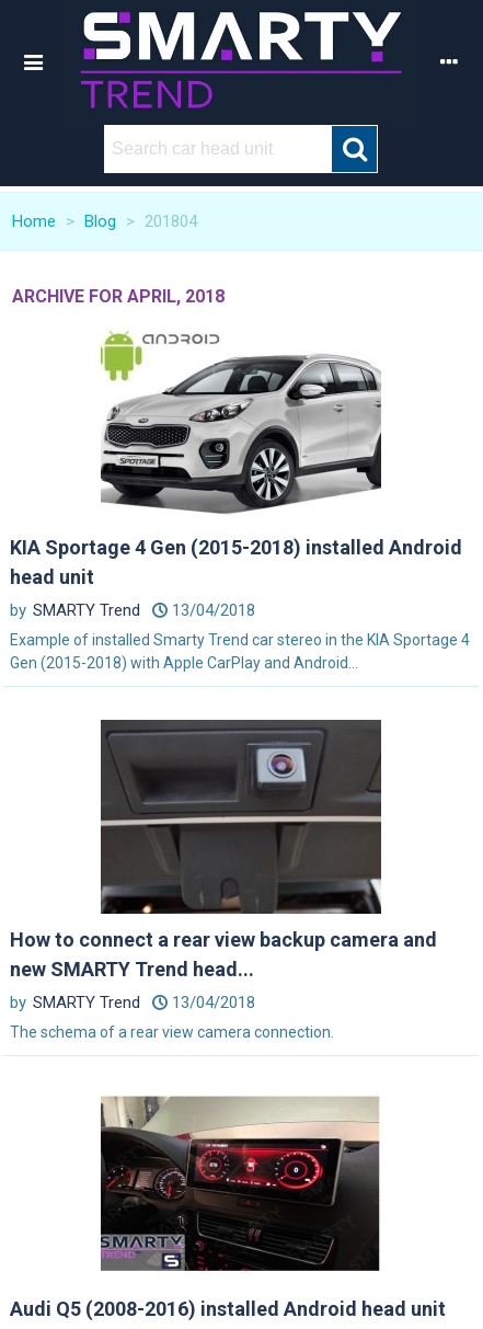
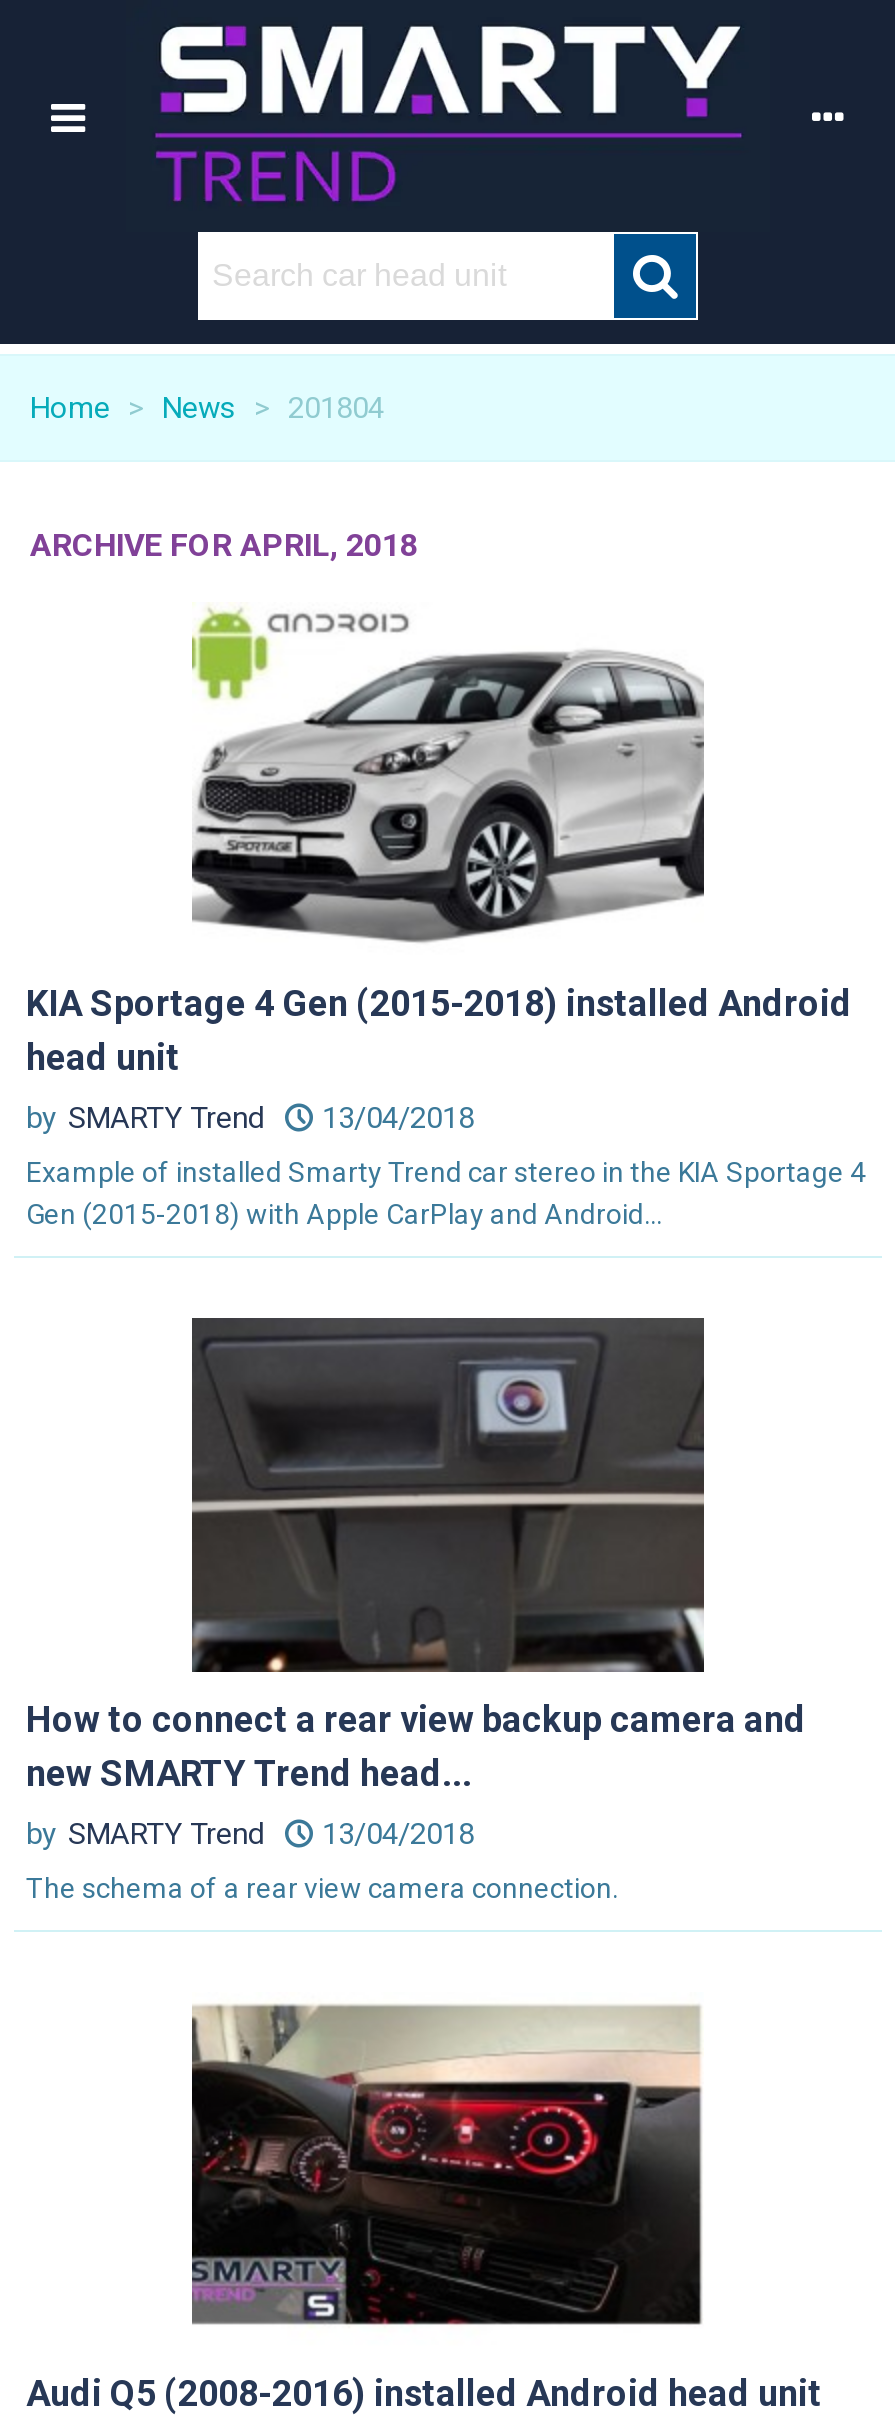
[12,211,197,231] Home > Blog > 201804 -> [30,390,384,426] Home > News > 201804

